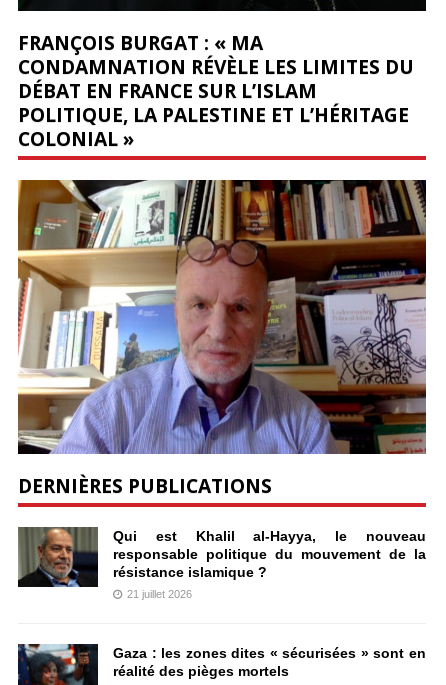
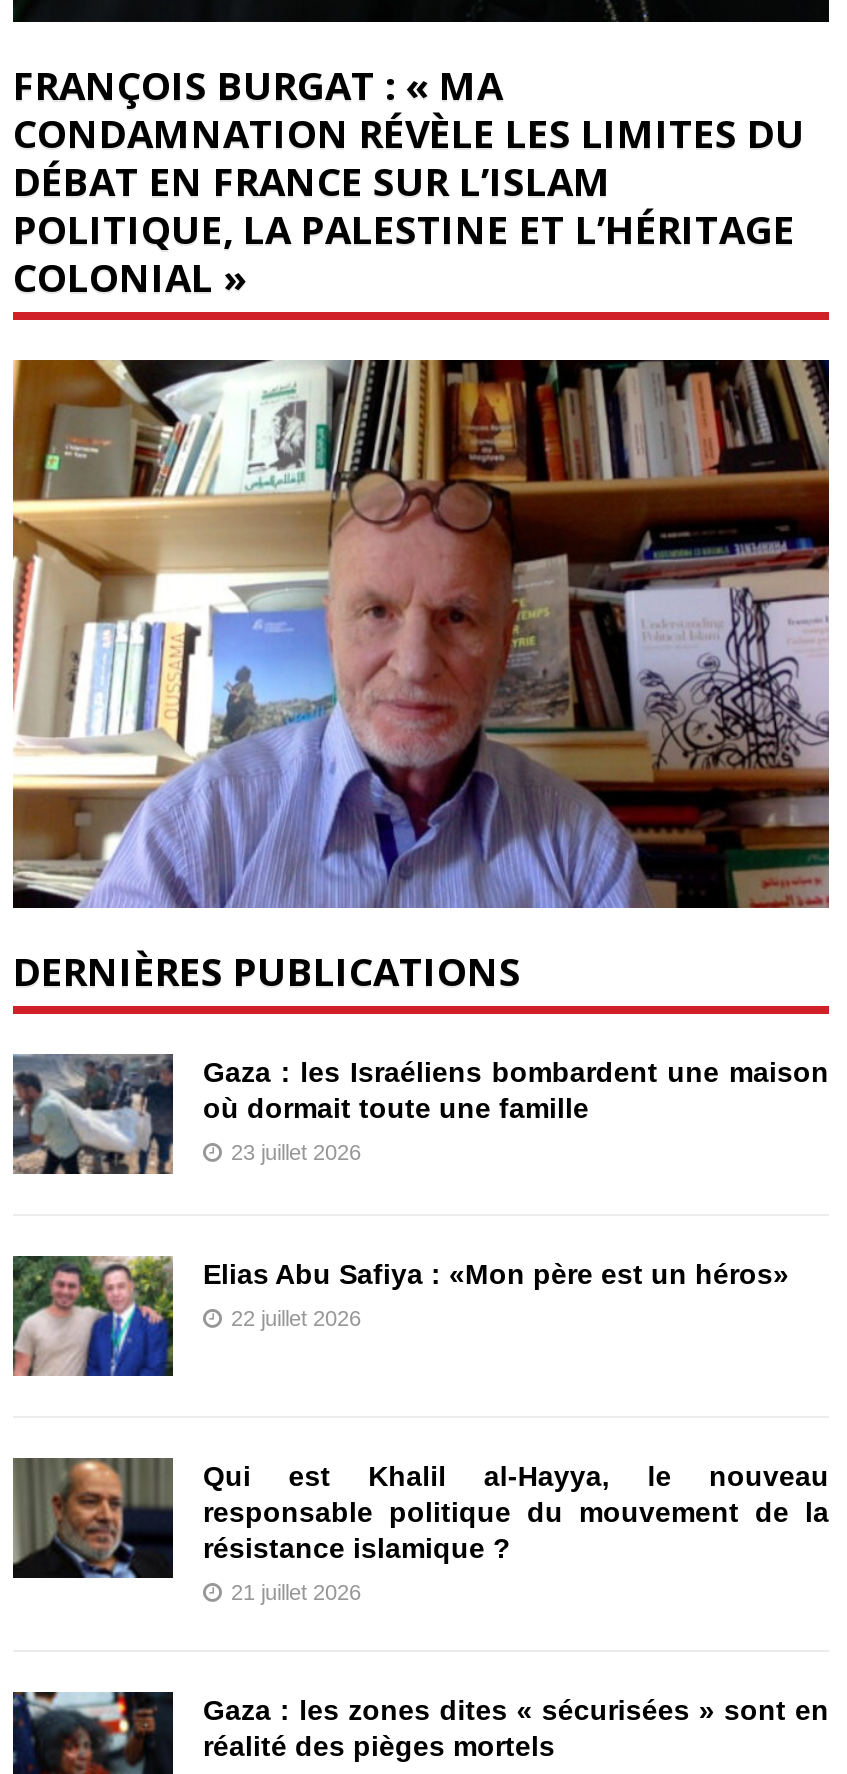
none -> [11,1254,789,1378] [image] | Elias Abu Safiya : «Mon père est un héros» | 22 juillet 2026
none -> [13,1054,829,1176] [image] | Gaza : les Israéliens bombardent une maison | où dormait toute une famille | 23 juillet 2026

